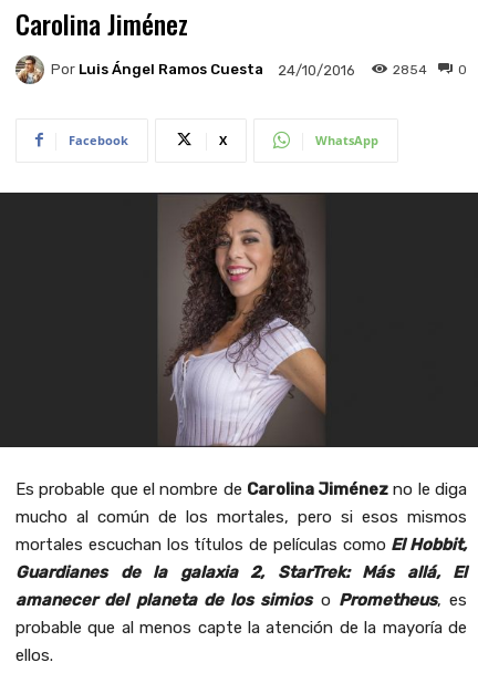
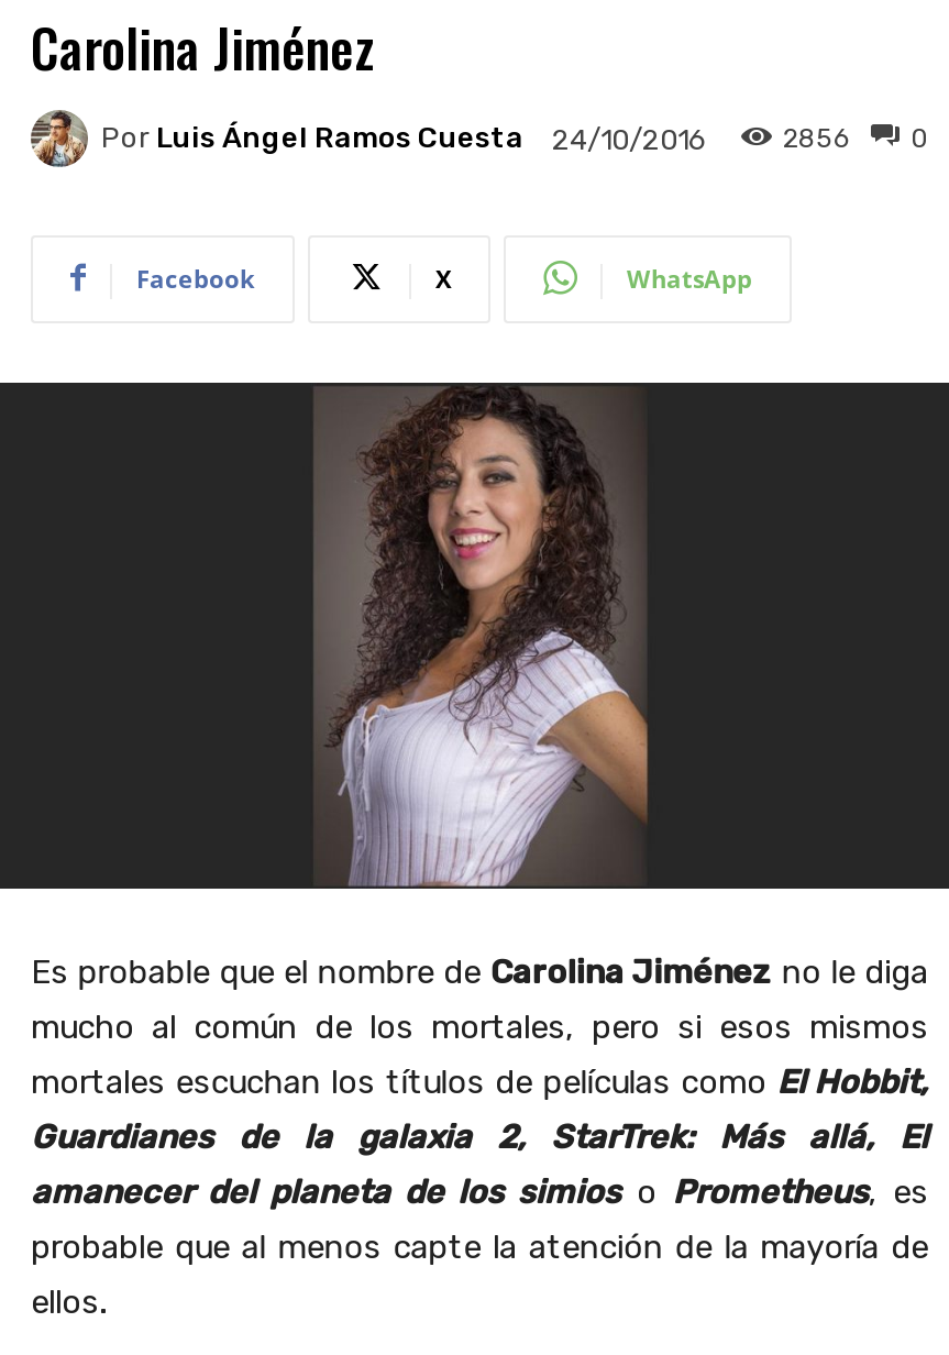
[393,62,427,77] 2854 -> [783,122,849,153] 2856

